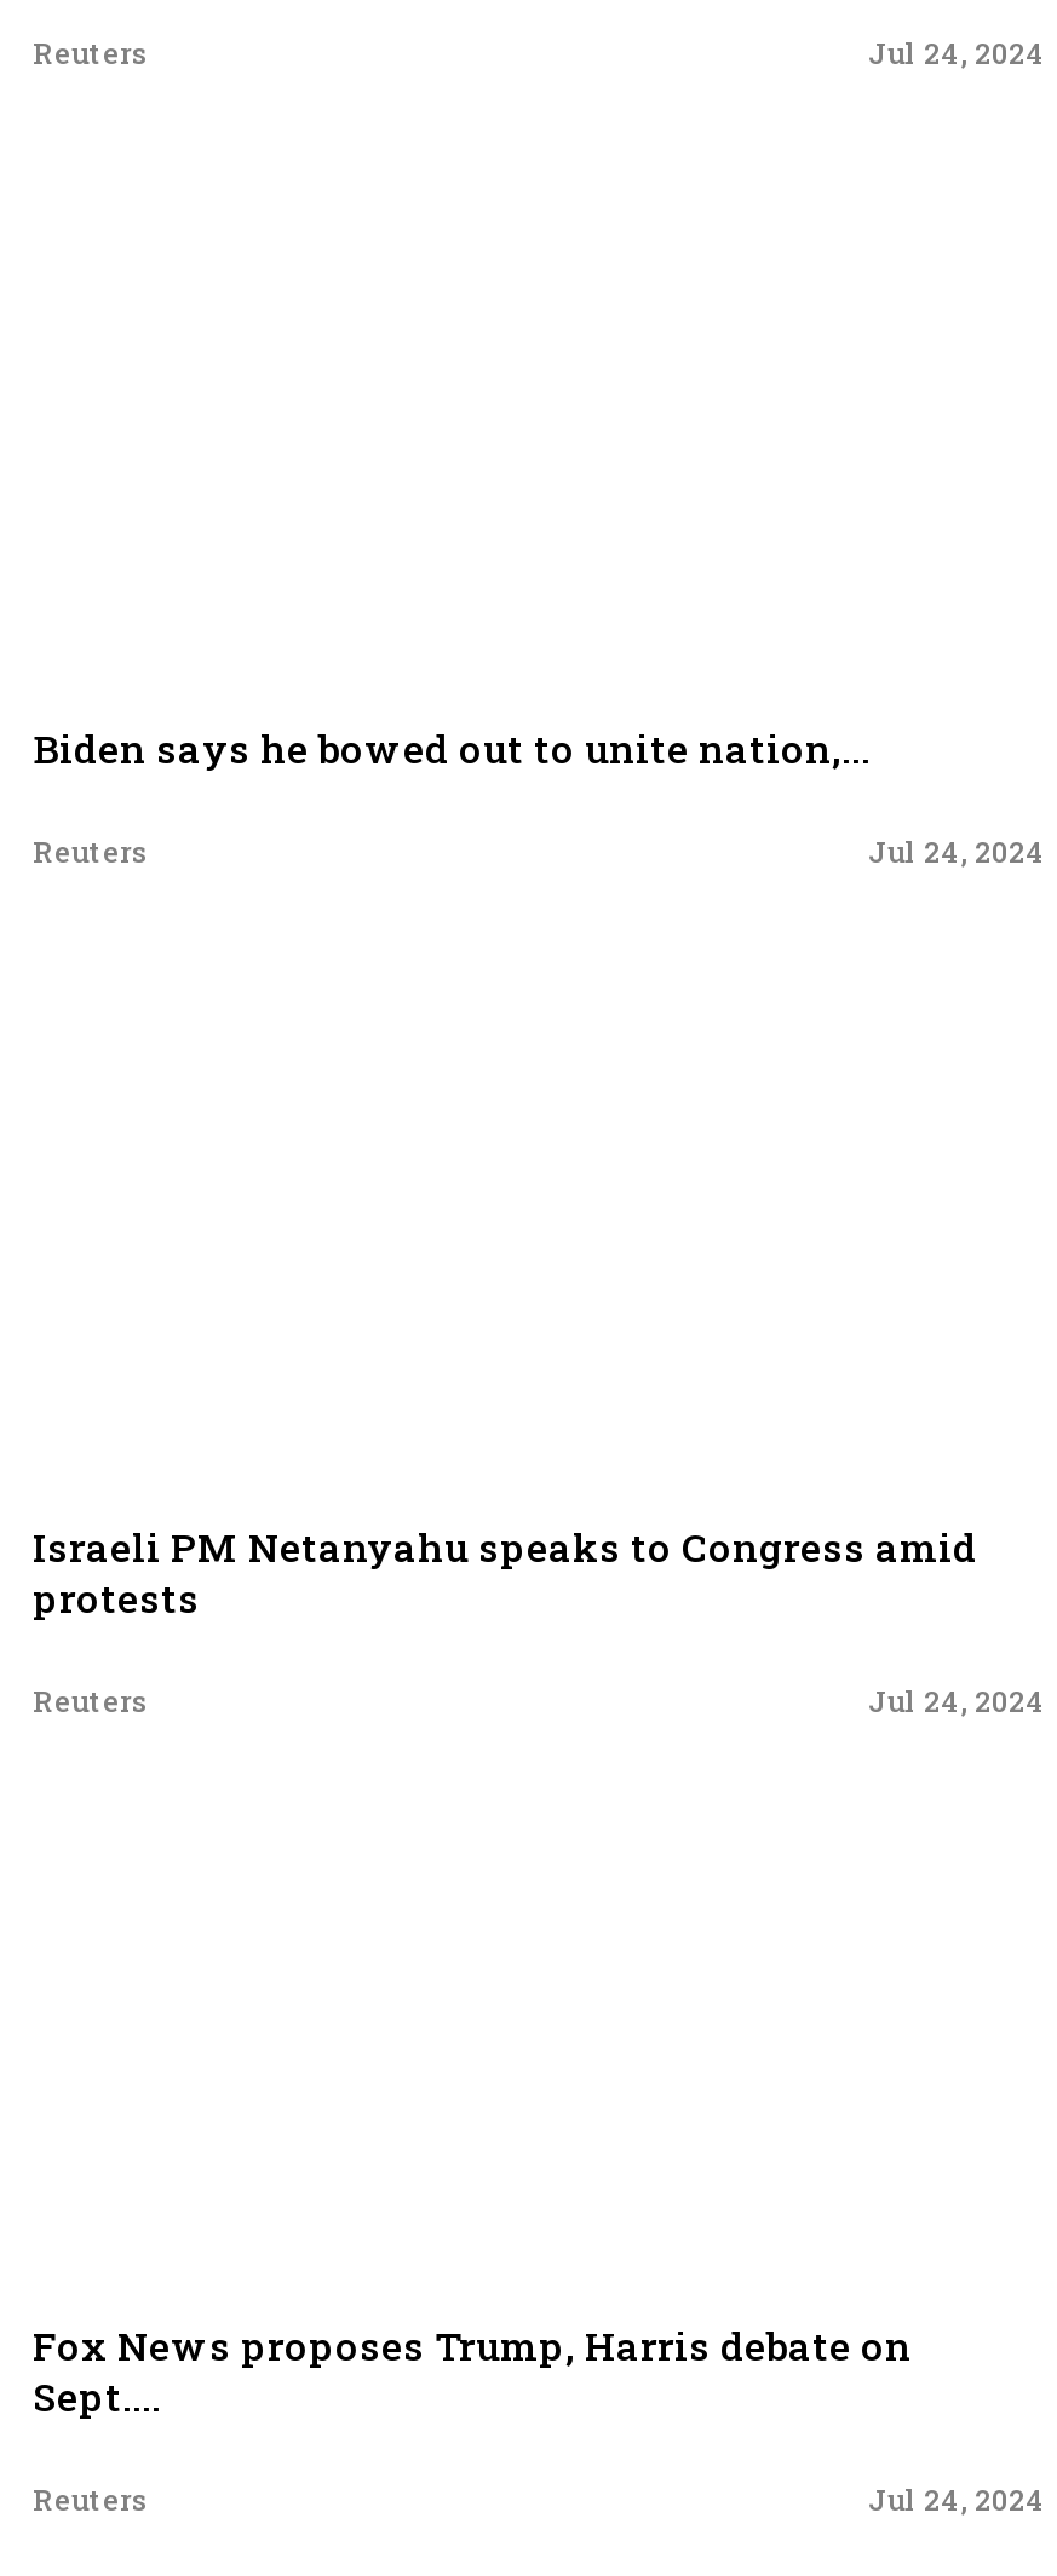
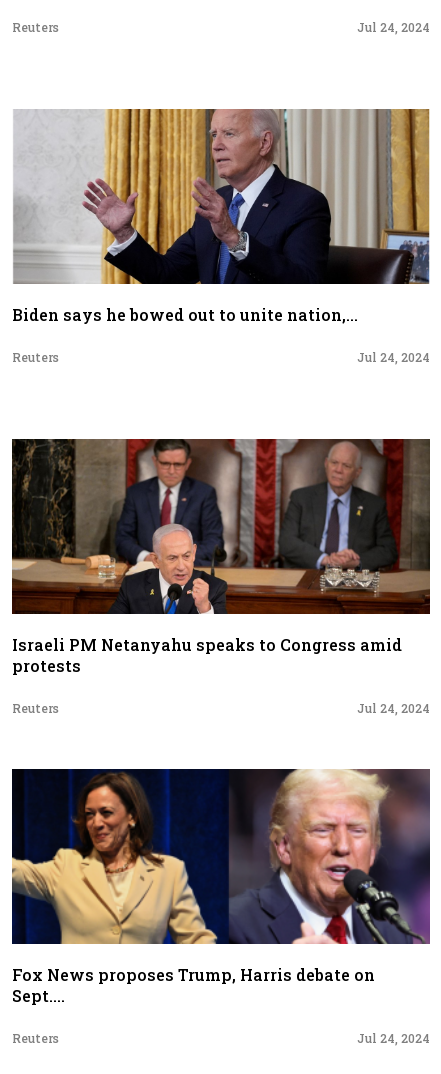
none -> [12,108,430,285] [image]
none -> [11,438,431,615] [image]
none -> [11,768,431,945] [image]

